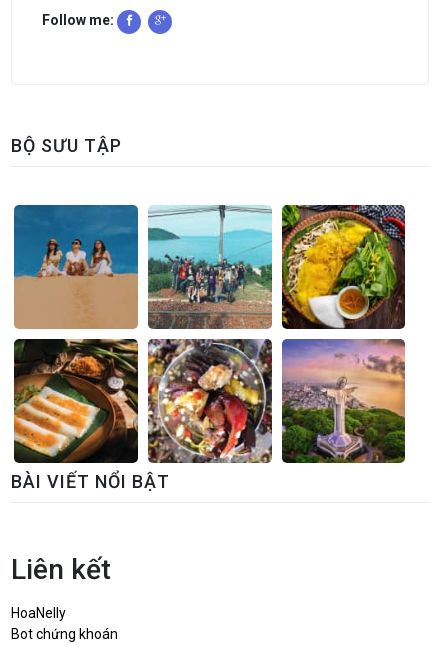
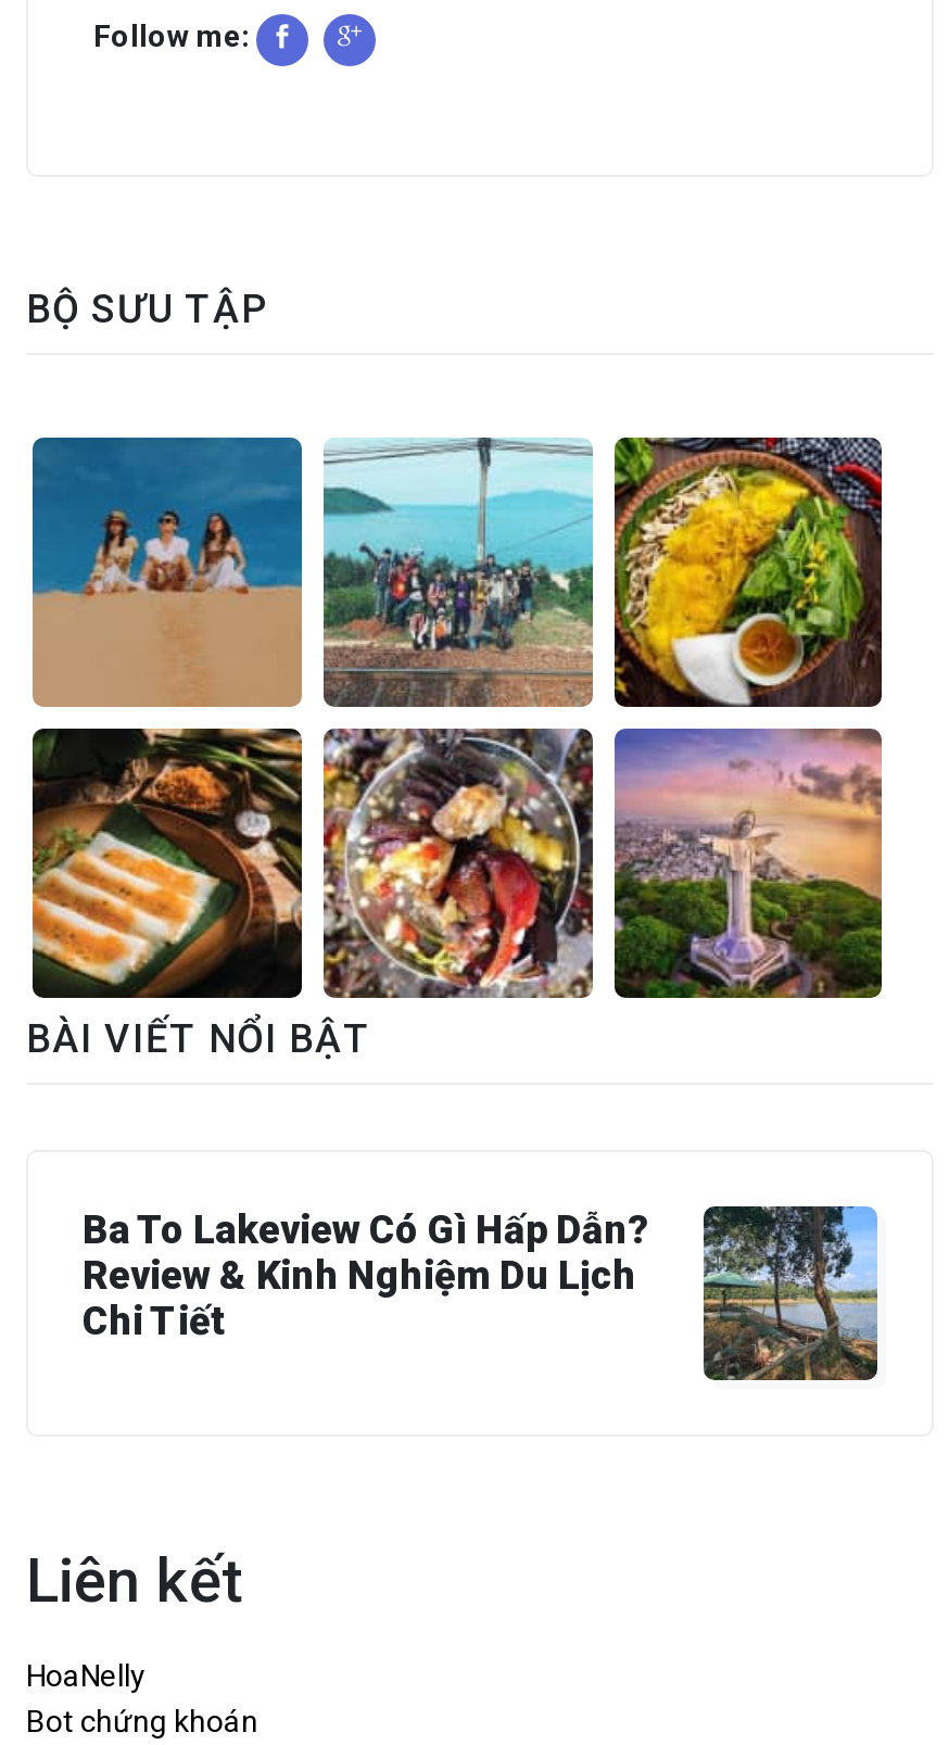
none -> [83,1204,880,1382] [image] | Ba To Lakeview Có Gì Hấp Dẫn? | Review & Kinh Nghiệm Du Lịch | Chi Tiết

